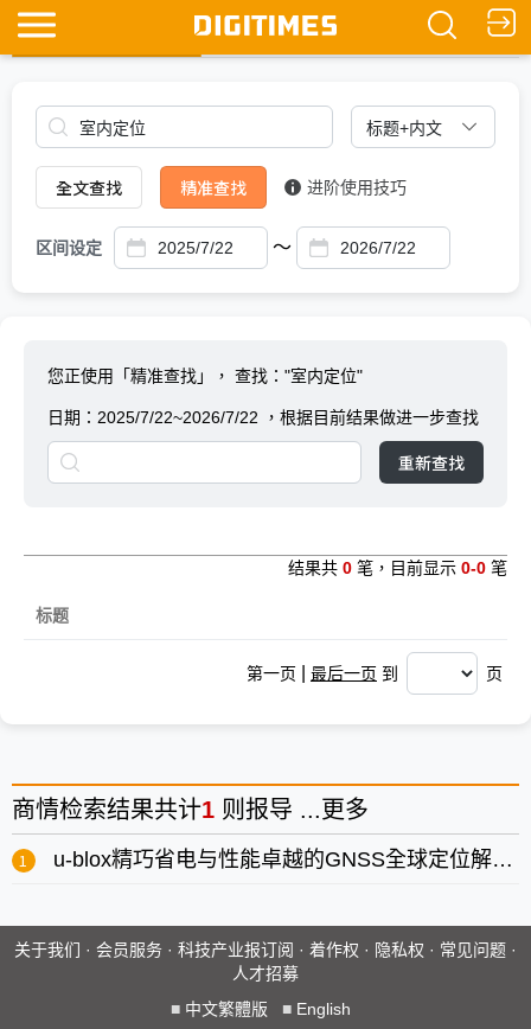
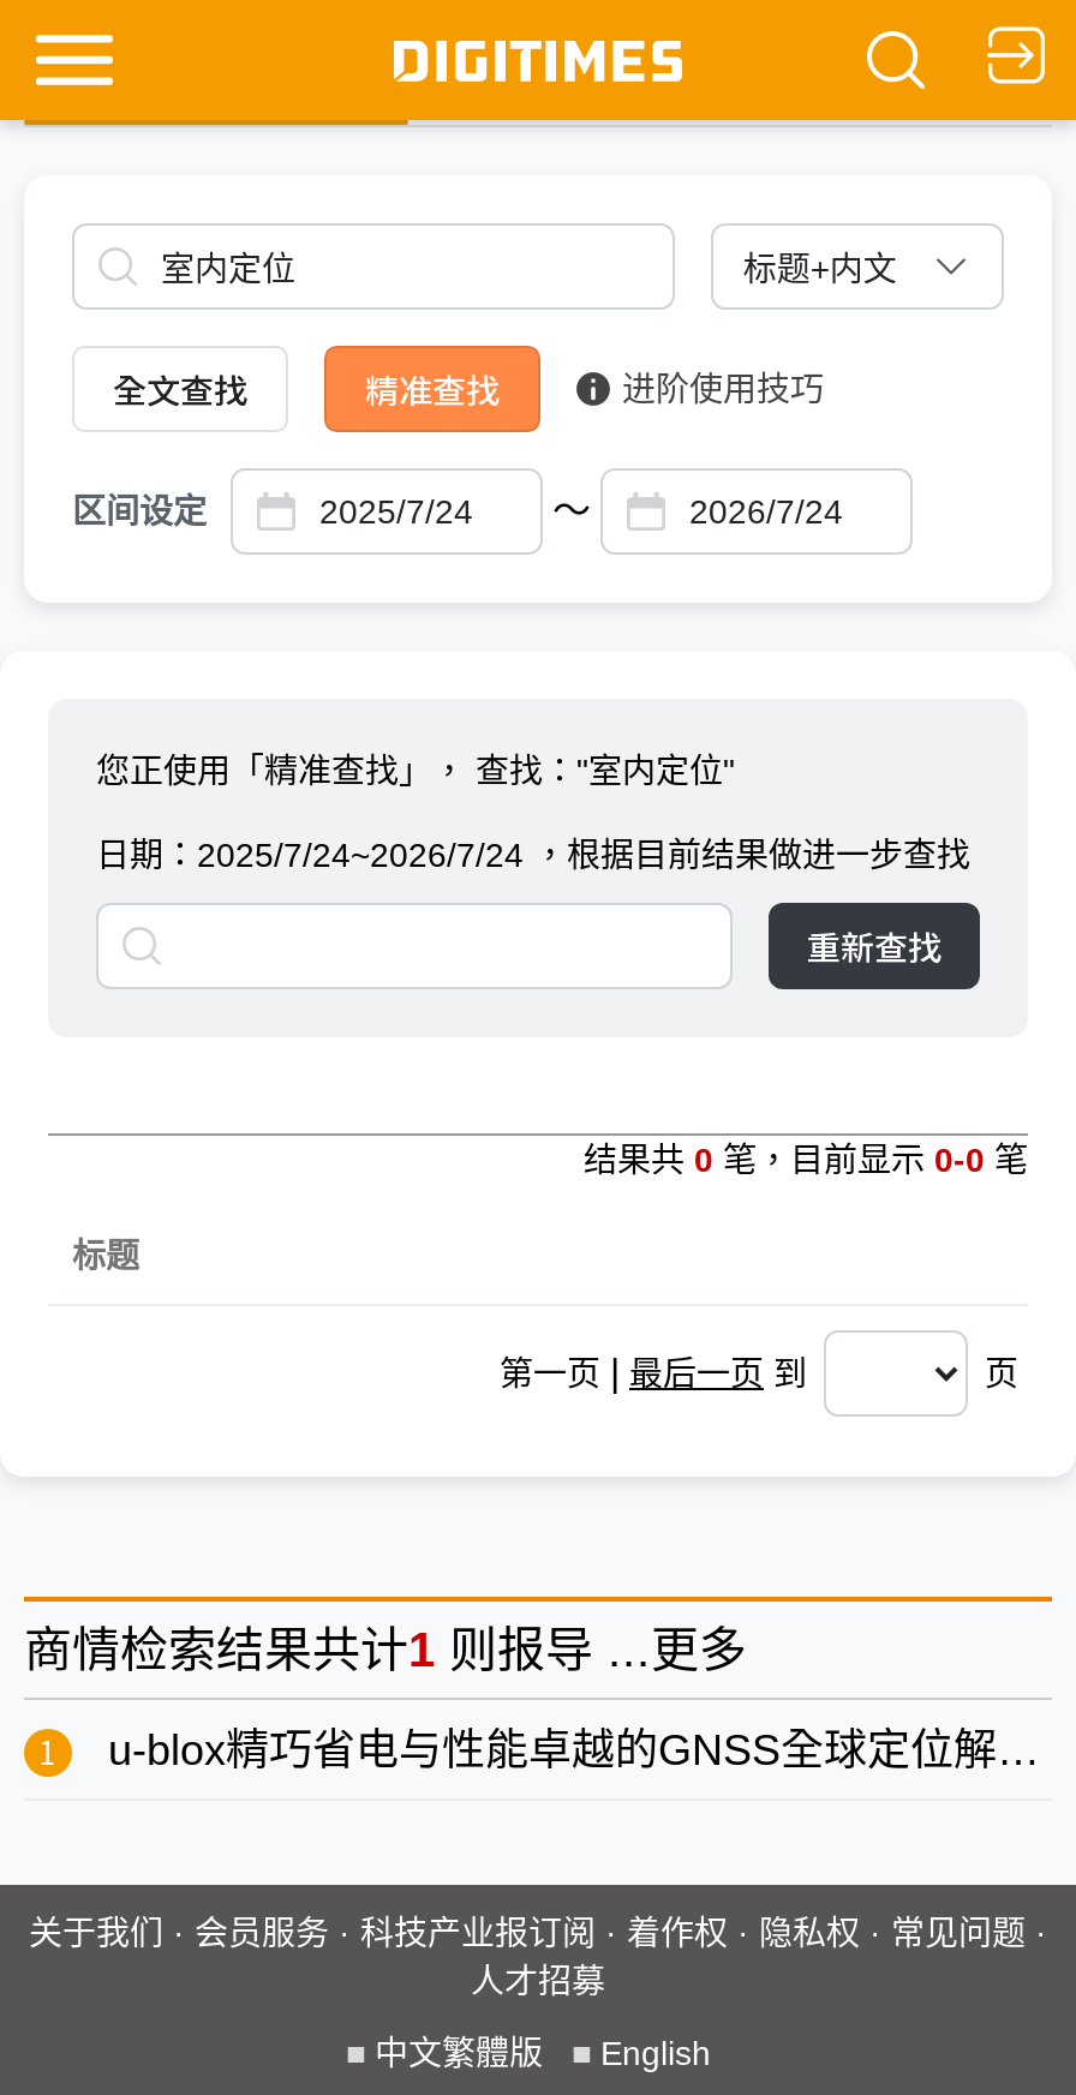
[47,408,484,427] 日期：2025/7/22~2026/7/22，根据目前结果做进一步查找 -> [96,836,980,874] 日期：2025/7/24~2026/7/24，根据目前结果做进一步查找

